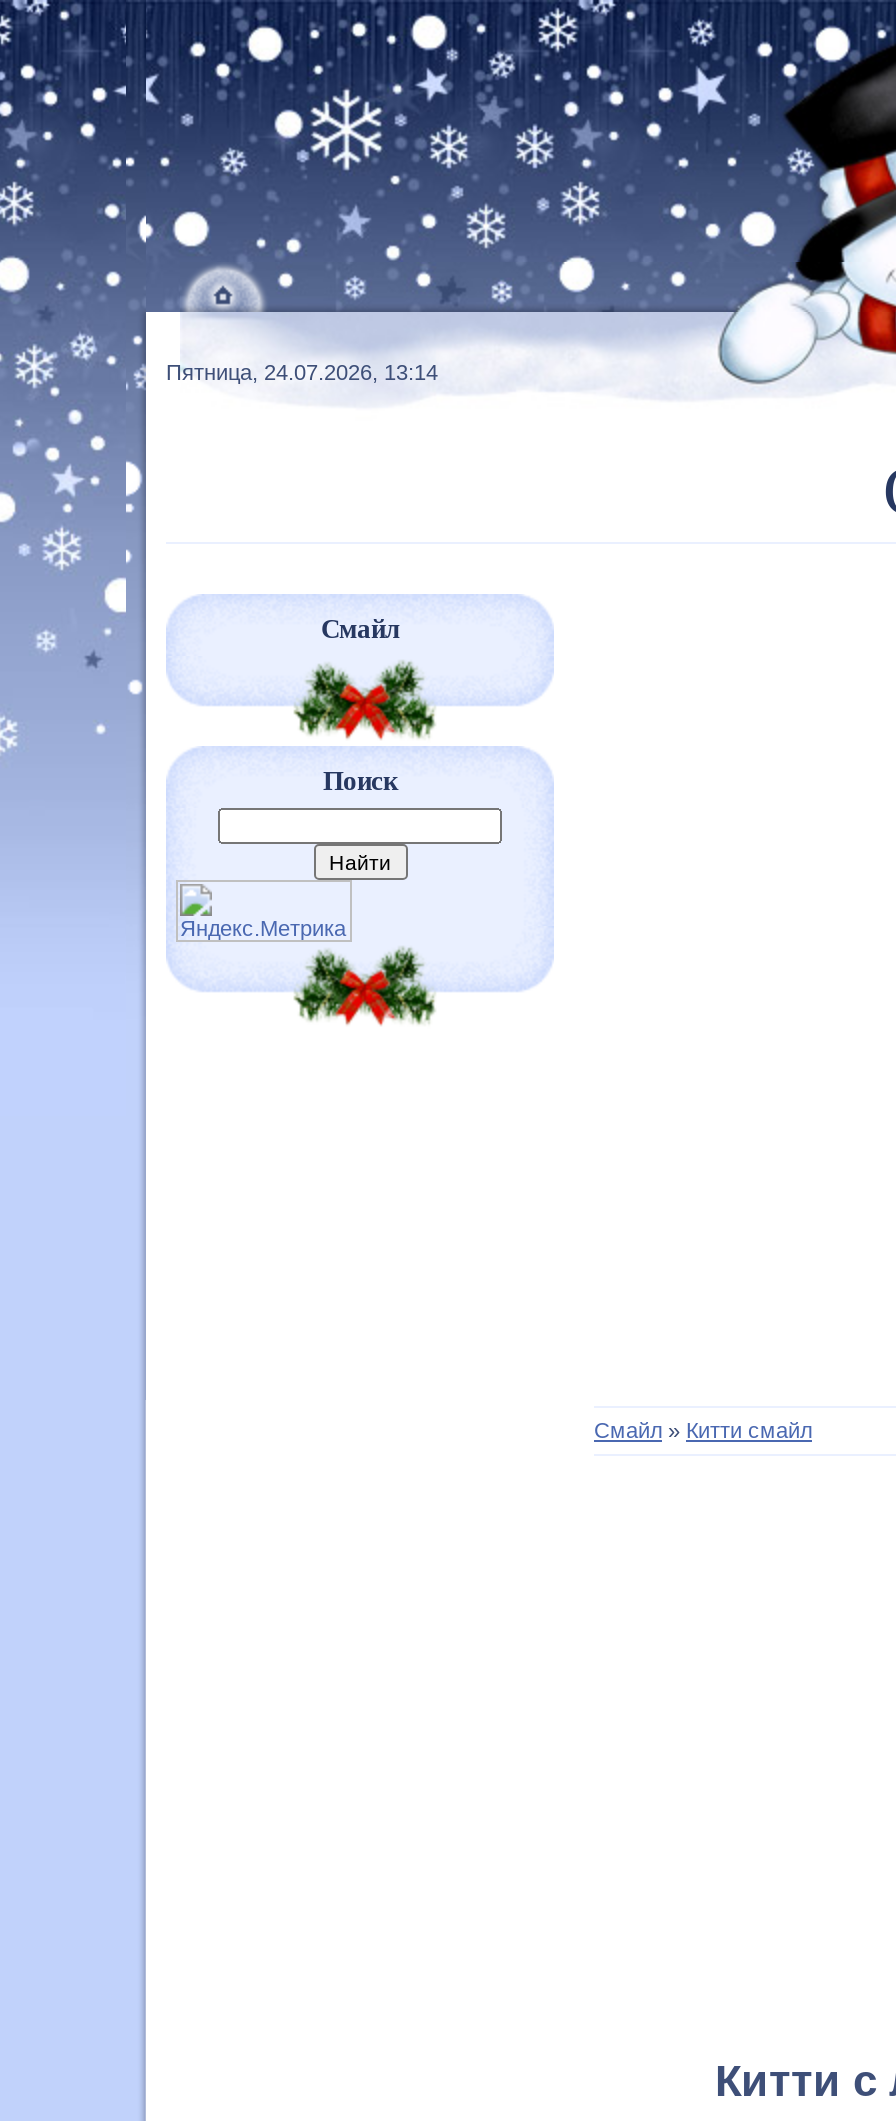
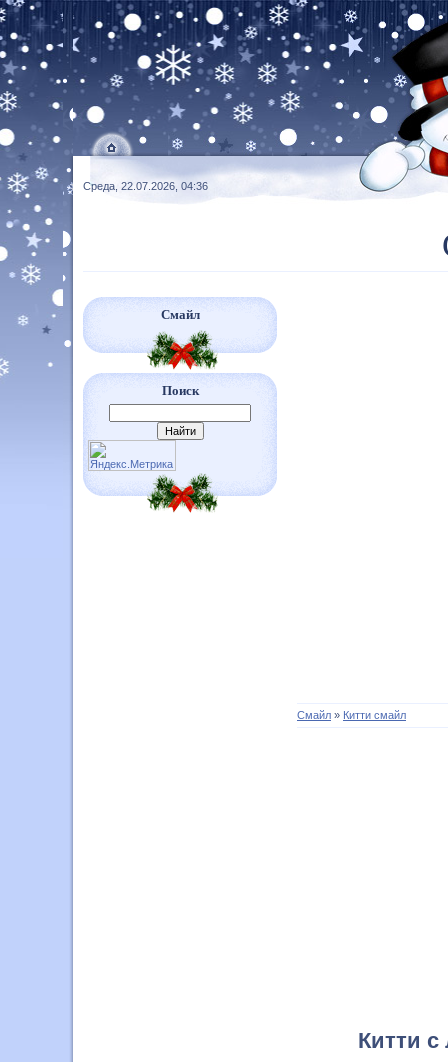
[166,360,438,384] Пятница, 24.07.2026, 13:14 -> [83,180,208,192] Среда, 22.07.2026, 04:36

